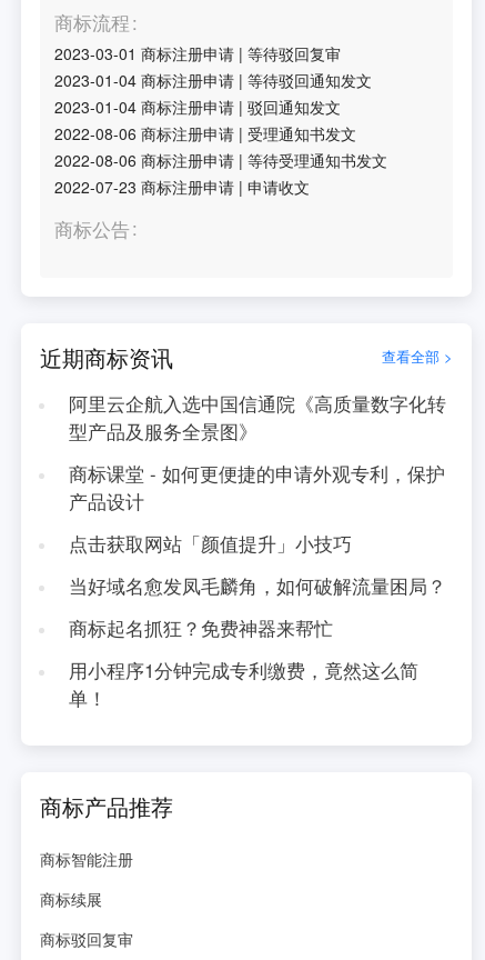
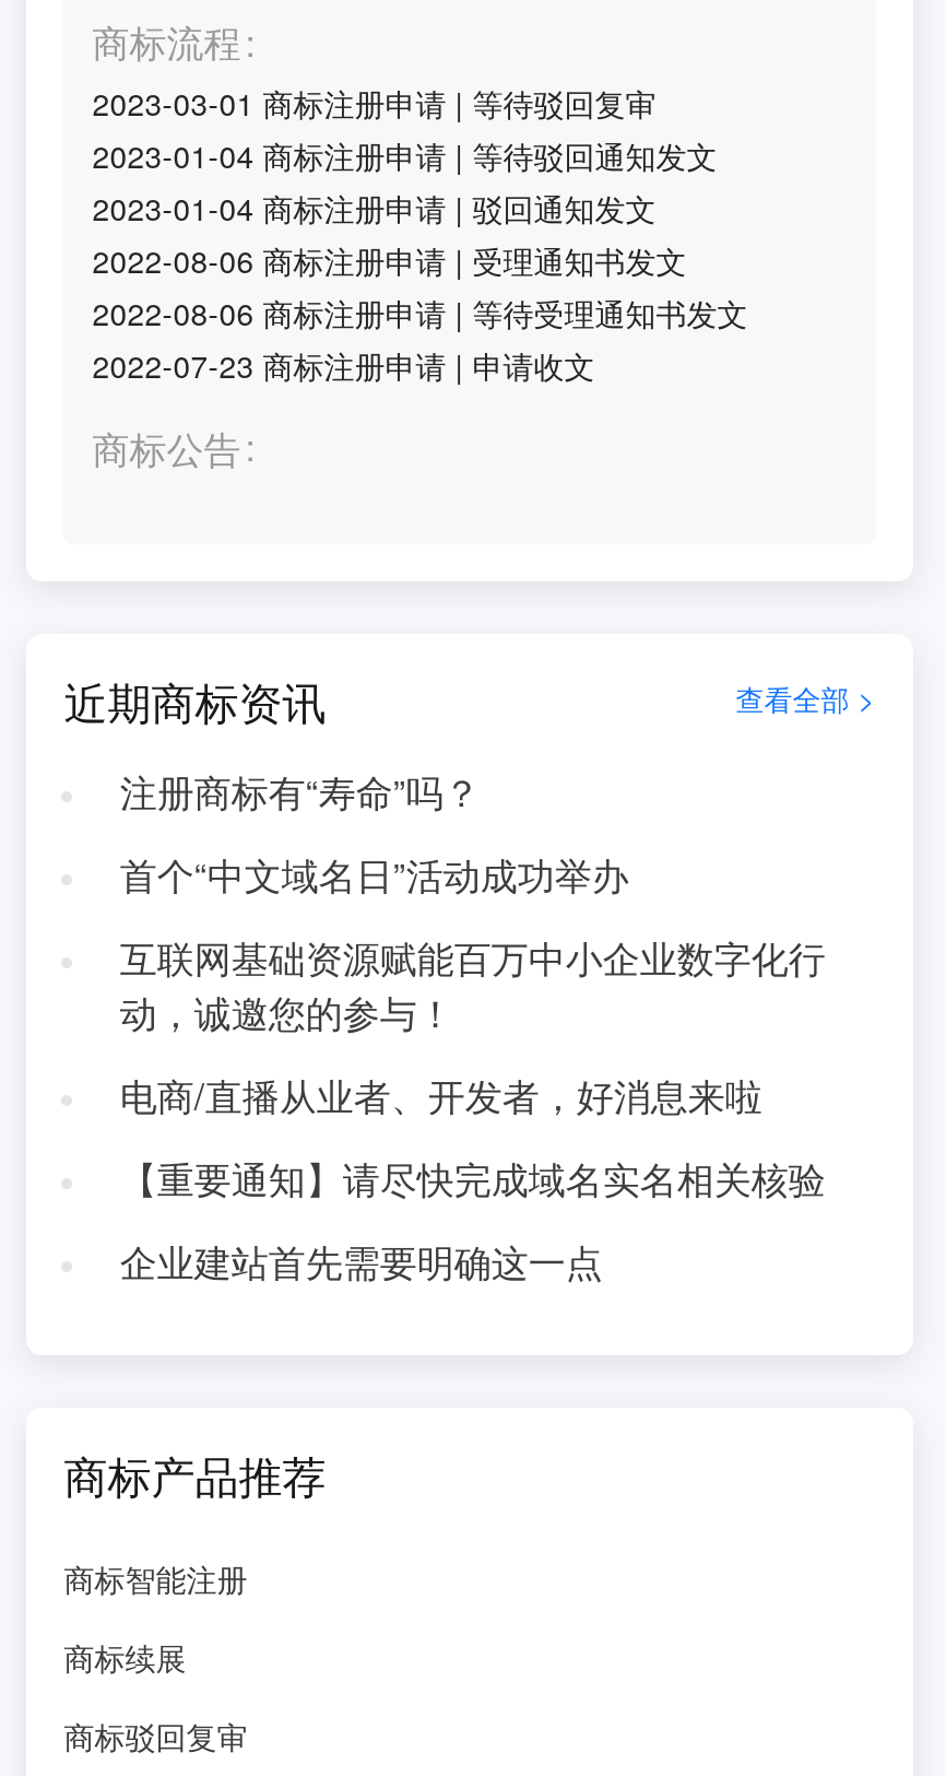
[69,390,446,444] 阿里云企航入选中国信通院《高质量数字化转 | 型产品及服务全景图》 -> [120,765,480,818] 注册商标有“寿命”吗？
[69,460,445,514] 商标课堂 - 如何更便捷的申请外观专利，保护 | 产品设计 -> [120,848,629,901] 首个“中文域名日”活动成功举办
[69,530,352,557] 点击获取网站「颜值提升」小技巧 -> [120,931,825,1038] 互联网基础资源赋能百万中小企业数字化行 | 动，诚邀您的参与！
[69,572,446,599] 当好域名愈发凤毛麟角，如何破解流量困局？ -> [120,1069,762,1121] 电商/直播从业者、开发者，好消息来啦
[69,614,333,641] 商标起名抓狂？免费神器来帮忙 -> [120,1152,825,1204] 【重要通知】请尽快完成域名实名相关核验
[69,657,418,711] 用小程序1分钟完成专利缴费，竟然这么简 | 单！ -> [120,1235,603,1287] 企业建站首先需要明确这一点

